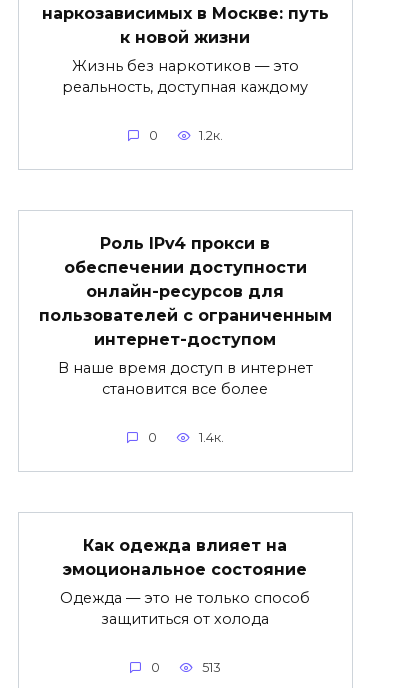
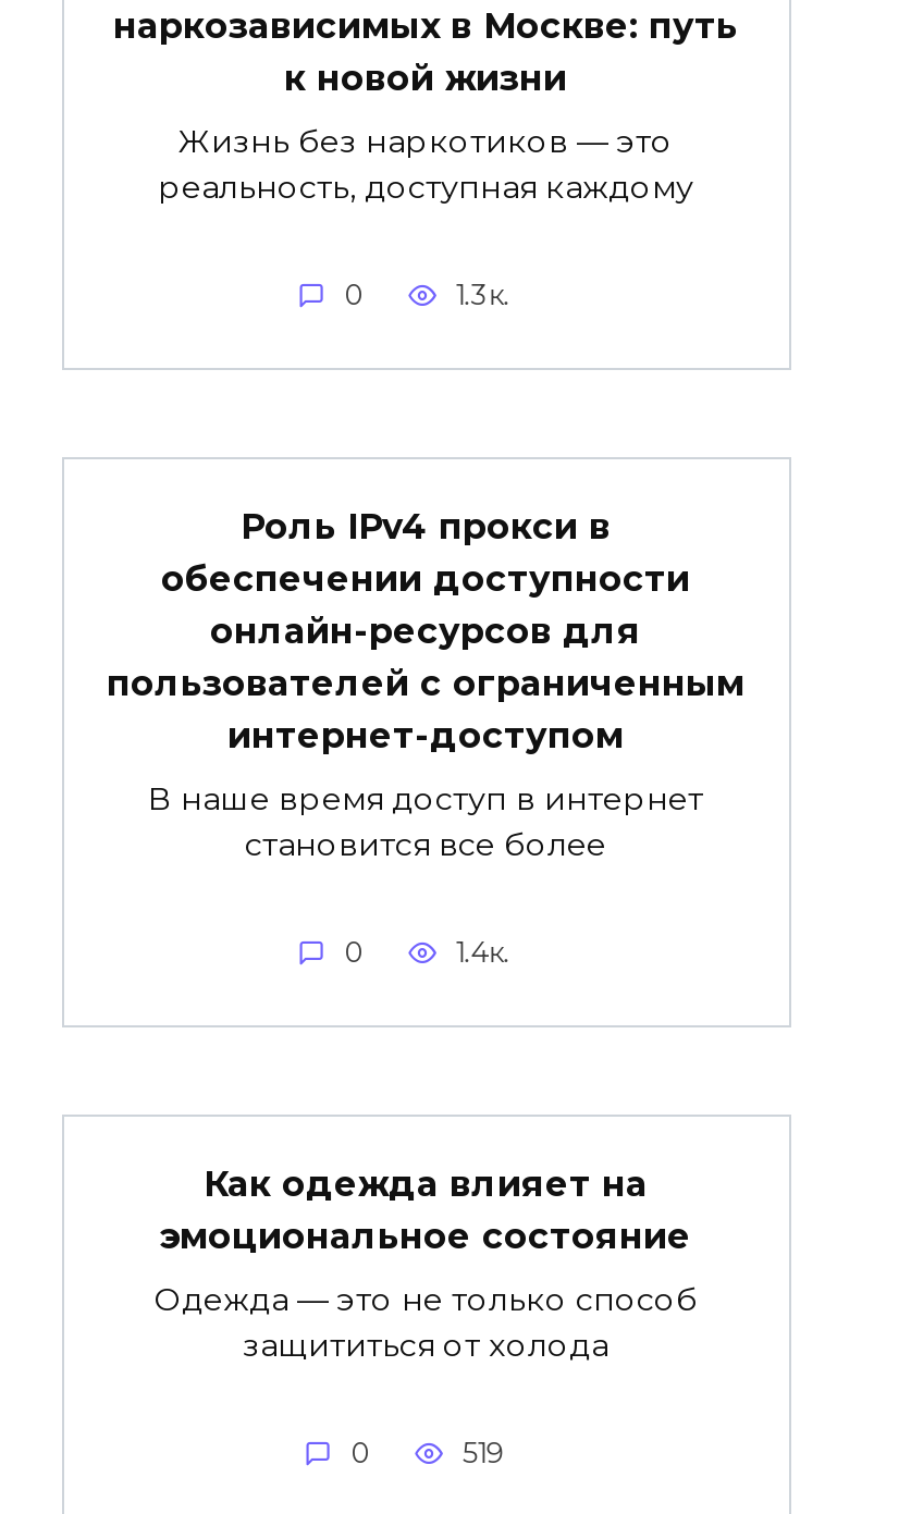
[199,128,223,143] 1.2к. -> [456,279,510,312] 1.3к.
[202,660,221,675] 513 -> [462,1438,503,1470] 519

